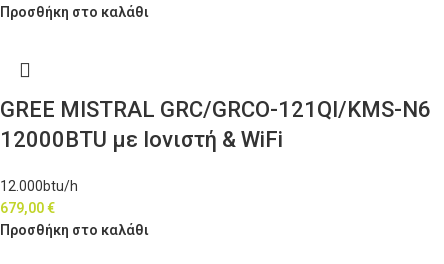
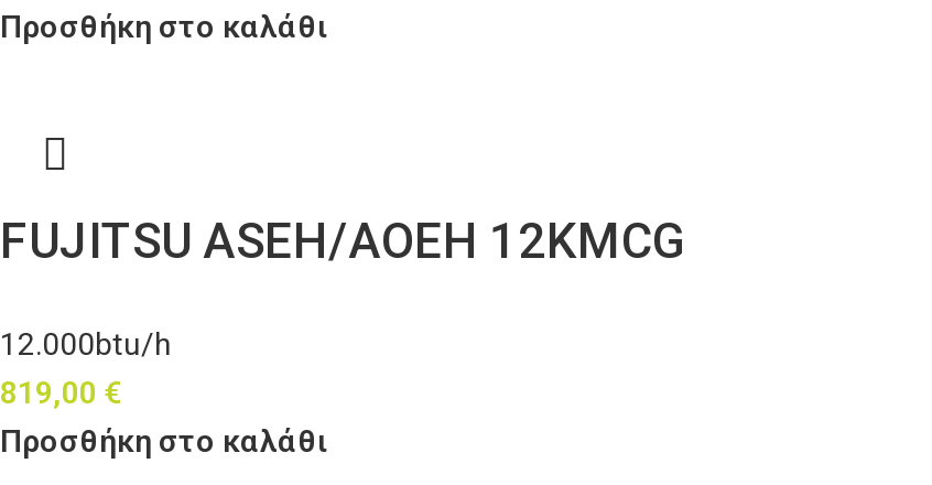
[0,97,431,152] GREE MISTRAL GRC/GRCO-121QI/KMS-N6 | 12000BTU με Ιονιστή & WiFi -> [0,214,685,269] FUJITSU ASEH/AOEH 12KMCG
[0,200,55,216] 679,00 € -> [0,375,121,410] 819,00 €

